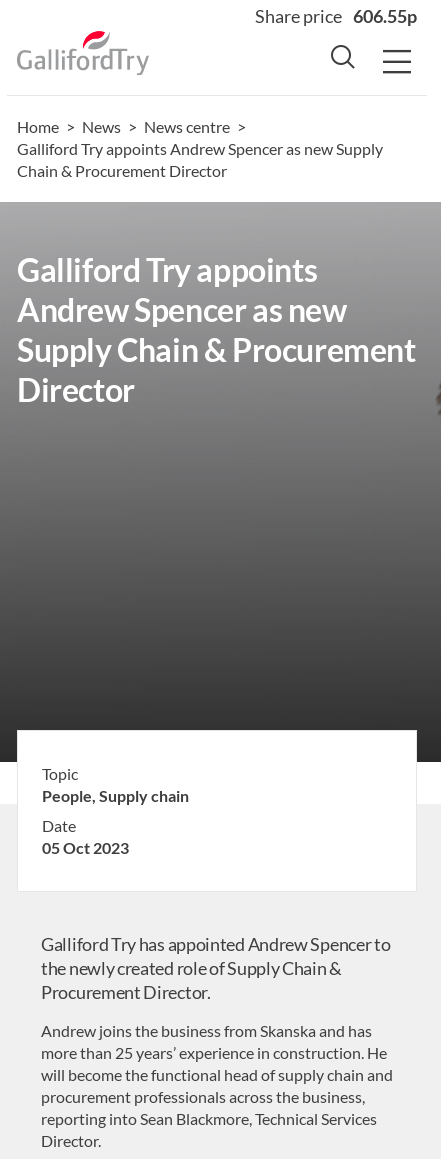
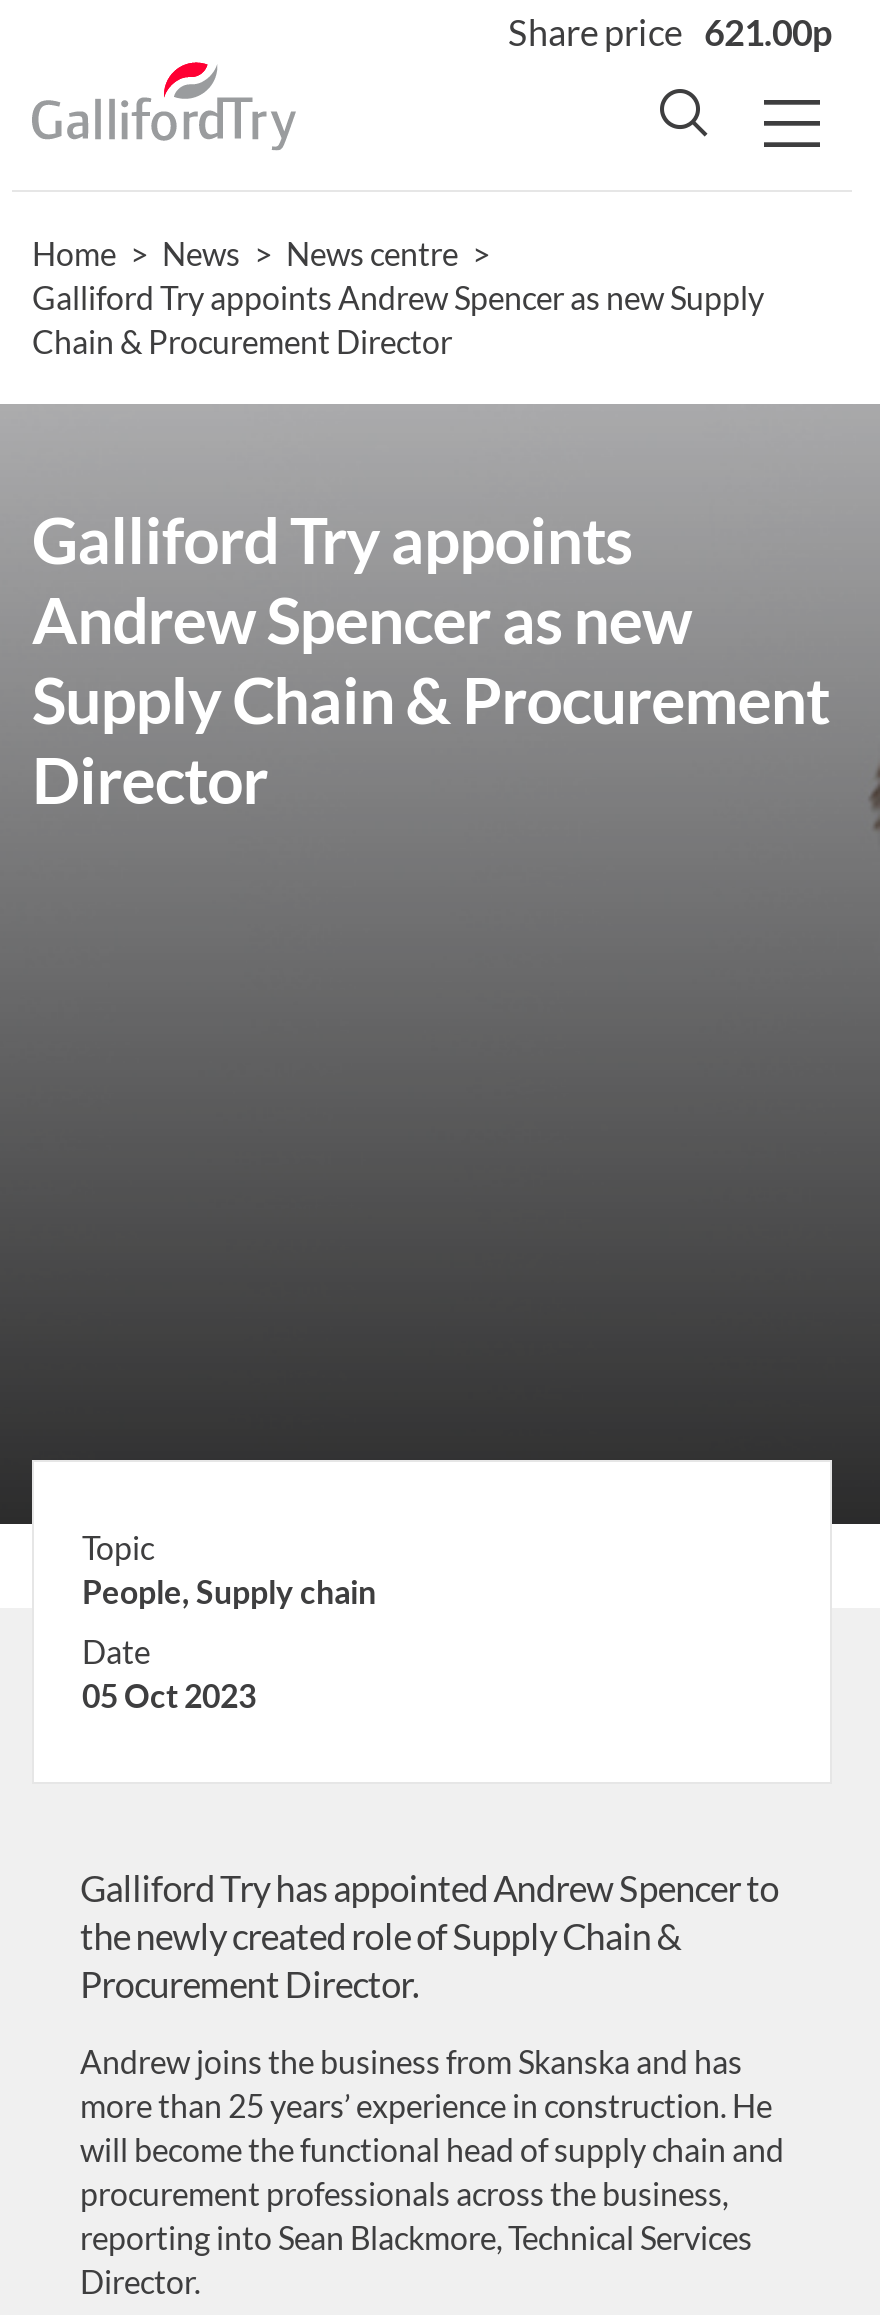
[255,5,417,27] Share price 606.55p -> [508,10,832,54] Share price 621.00p

